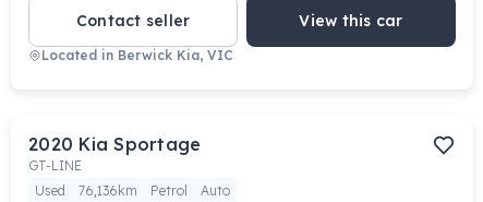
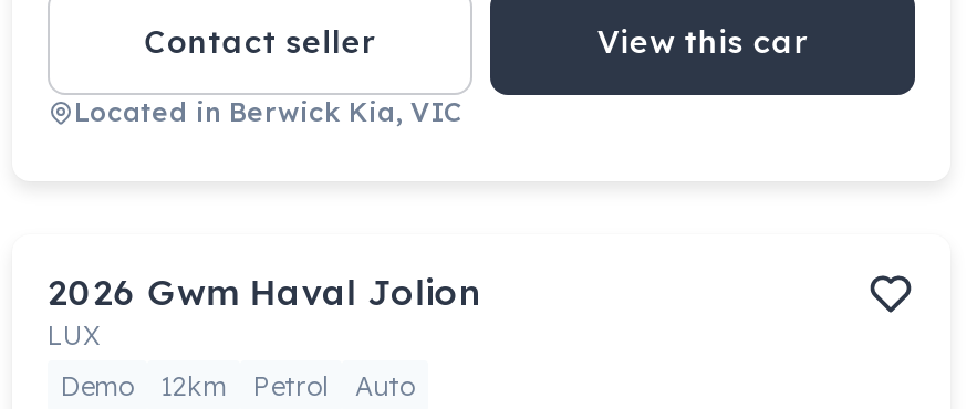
[28,133,201,174] 2020 Kia Sportage | GT-LINE -> [48,270,482,352] 2026 Gwm Haval Jolion | LUX
[35,182,137,199] Used | 76,136km -> [61,369,227,402] Demo | 12km

